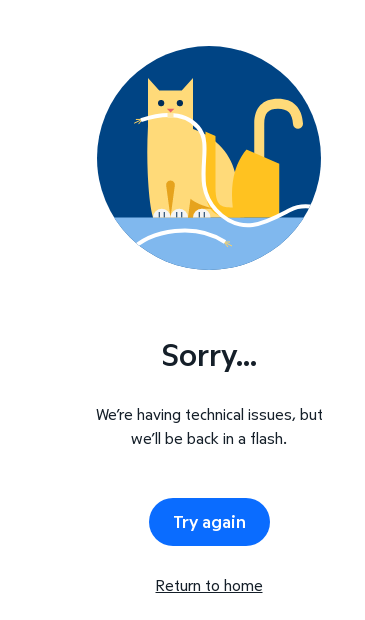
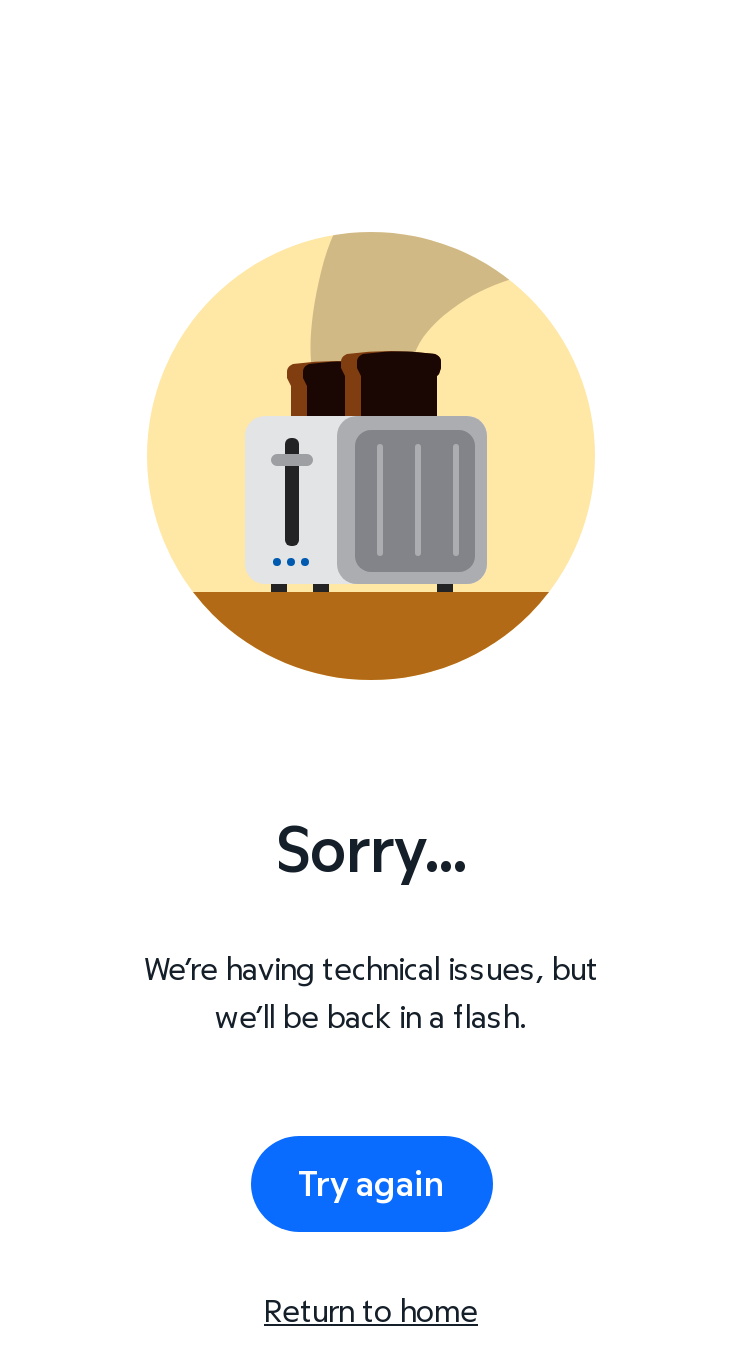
[96,45,322,271] [image] -> [147,232,595,682] [image]

